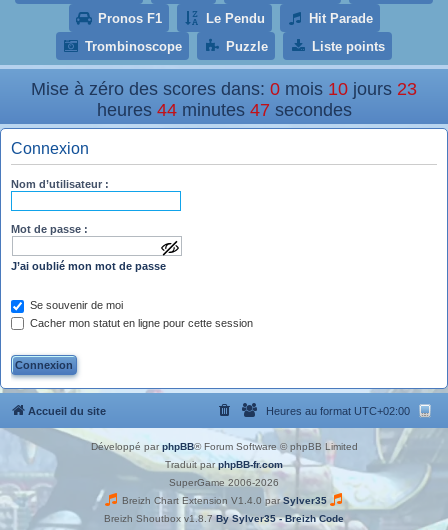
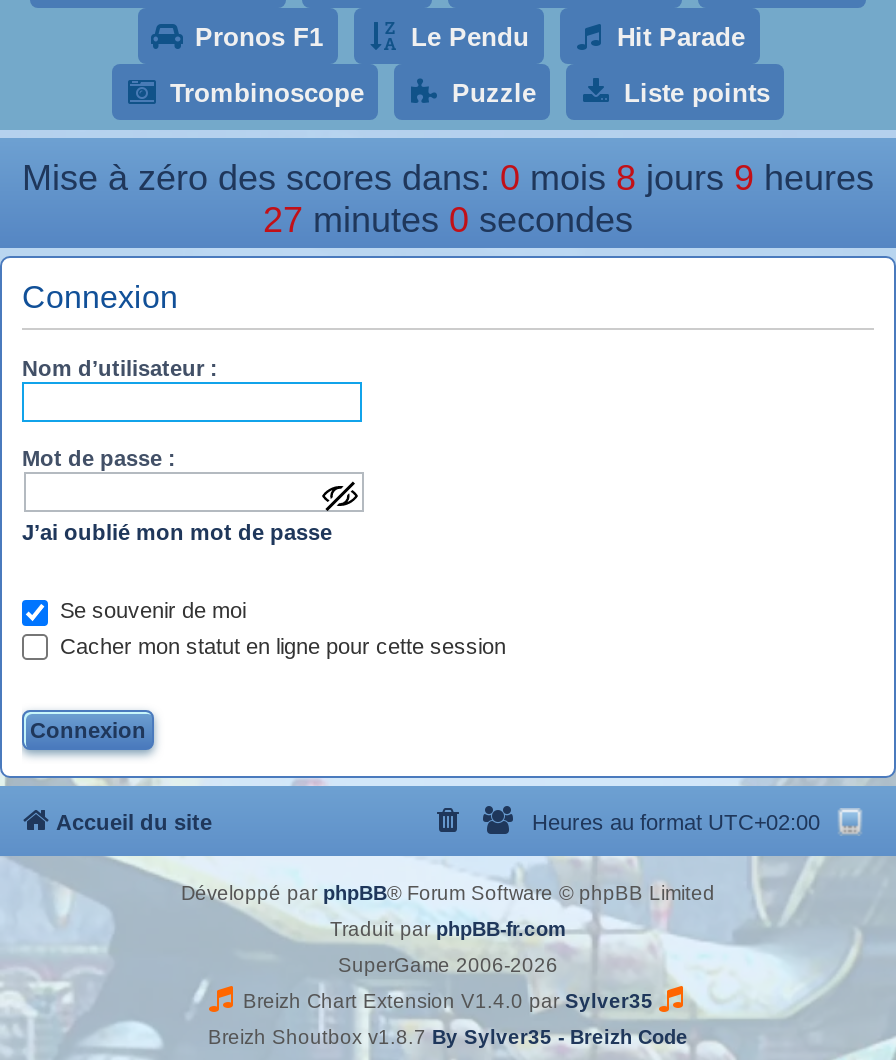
[31,79,417,120] Mise à zéro des scores dans: 0 mois 10 jours 23 | heures 44 minutes 47 secondes -> [22,158,874,240] Mise à zéro des scores dans: 0 mois 8 jours 9 heures | 27 minutes 0 secondes

